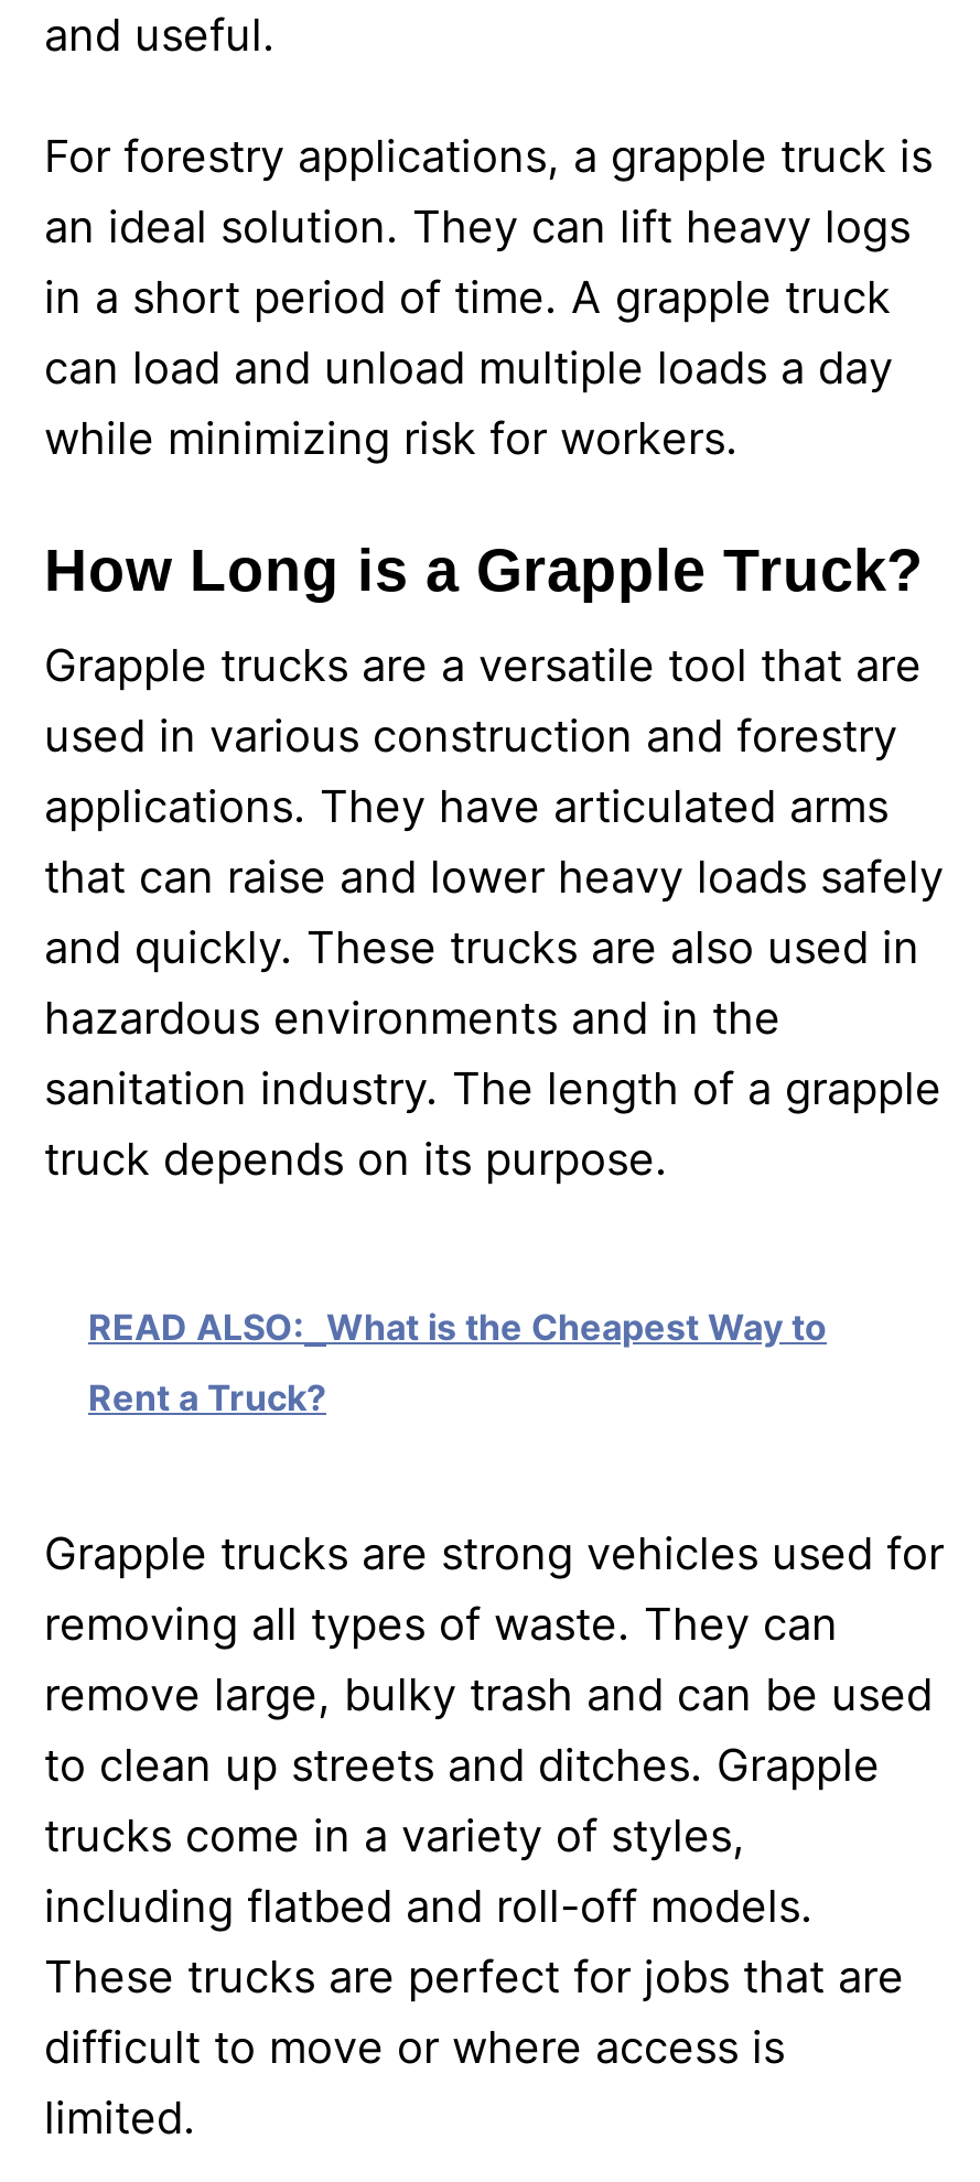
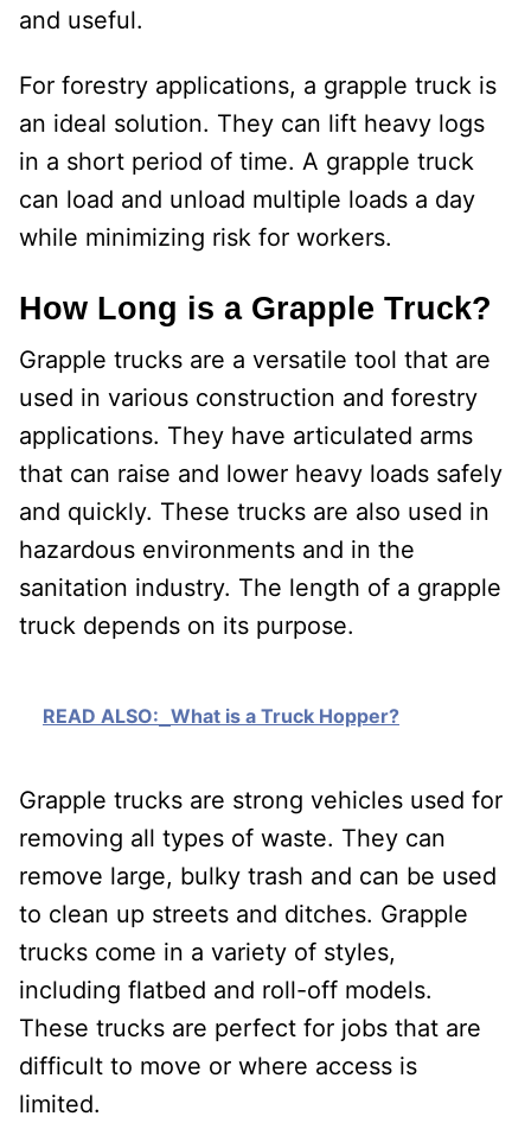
[88,1306,827,1420] READ ALSO: What is the Cheapest Way to | Rent a Truck? -> [43,704,399,728] READ ALSO: What is a Truck Hopper?

